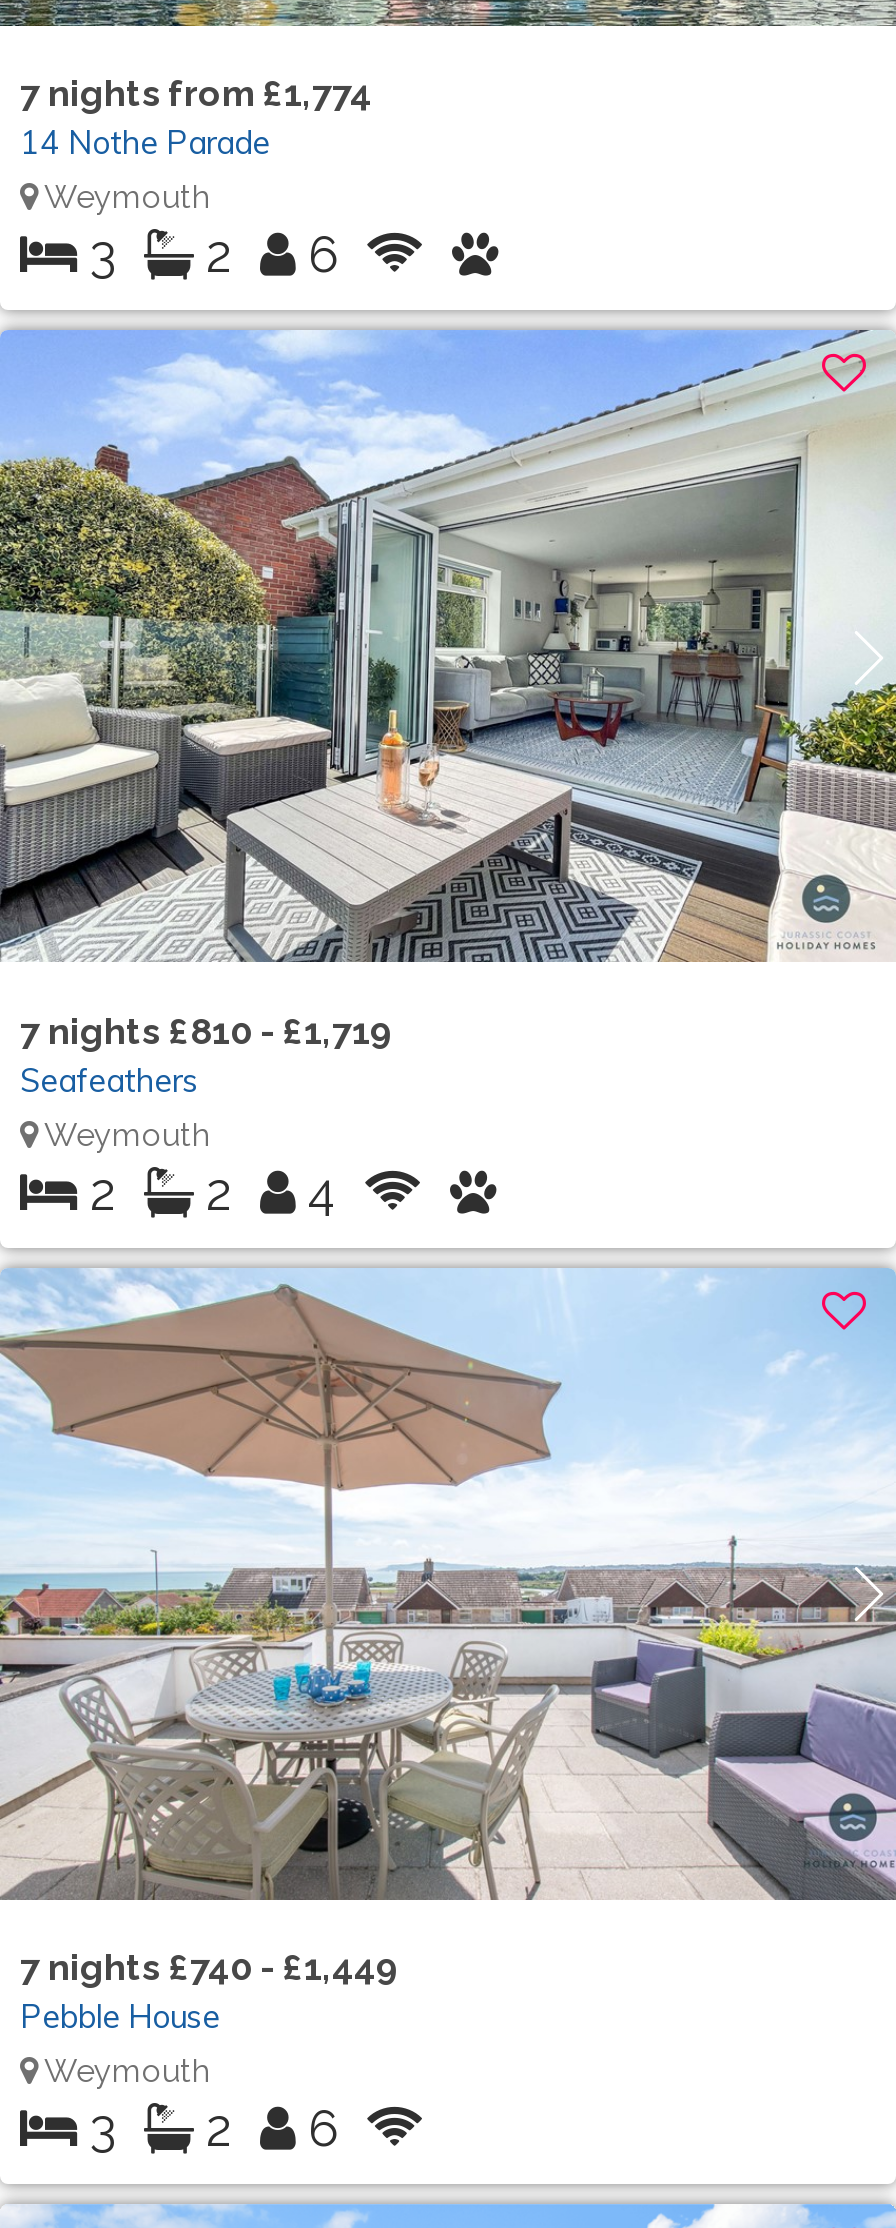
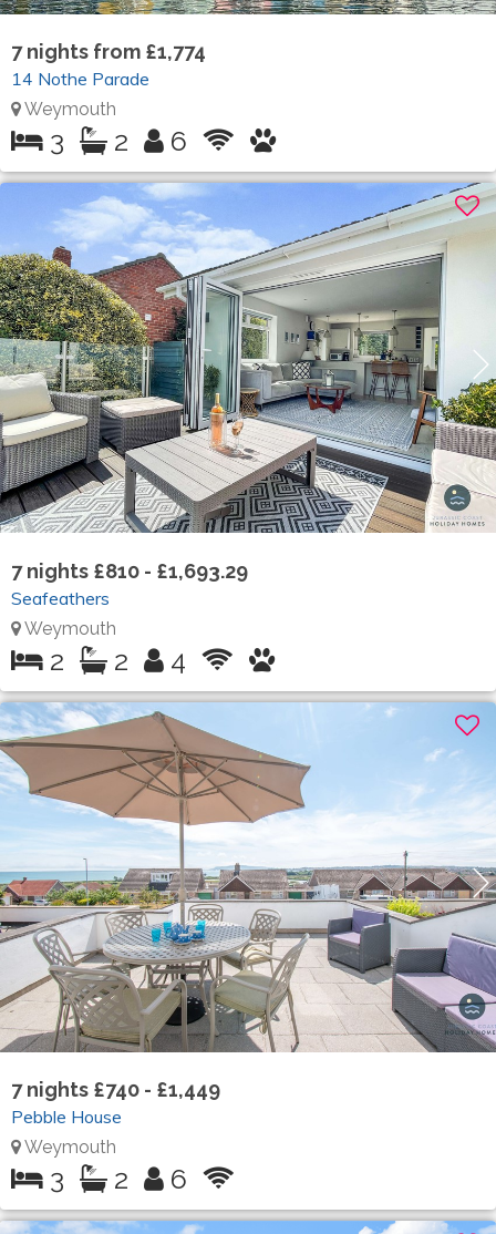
[20,1009,392,1051] 7 nights £810 - £1,719 -> [11,559,248,582] 7 nights £810 - £1,693.29

